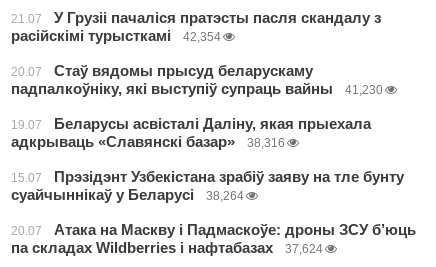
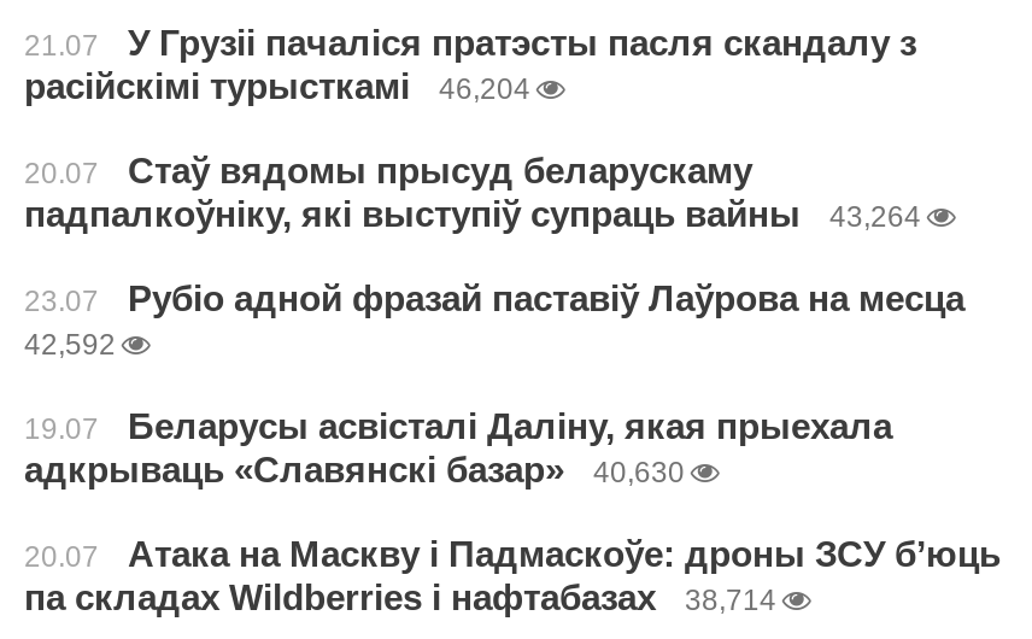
[11,27,221,44] расійскімі турысткамі 42,354 -> [24,65,530,106] расійскімі турысткамі 46,204
[345,83,383,97] 41,230 -> [24,200,964,362] 43,264 | 23.07 | Рубіо адной фразай паставіў Лаўрова на месца | 42,592
moved [11,115,371,150] -> [24,405,892,489]: 19.07 | Беларусы асвісталі Даліну, якая прыехала | адкрываць «Славянскі базар»
[11,136,404,203] 38,316 | 15.07 | Прэзідэнт Узбекістана зрабіў заяву на тле бунту | суайчыннікаў у Беларусі | 38,264 -> [593,456,685,489] 40,630
[11,239,323,256] па складах Wildberries і нафтабазах 37,624 -> [24,576,776,617] па складах Wildberries і нафтабазах 38,714

